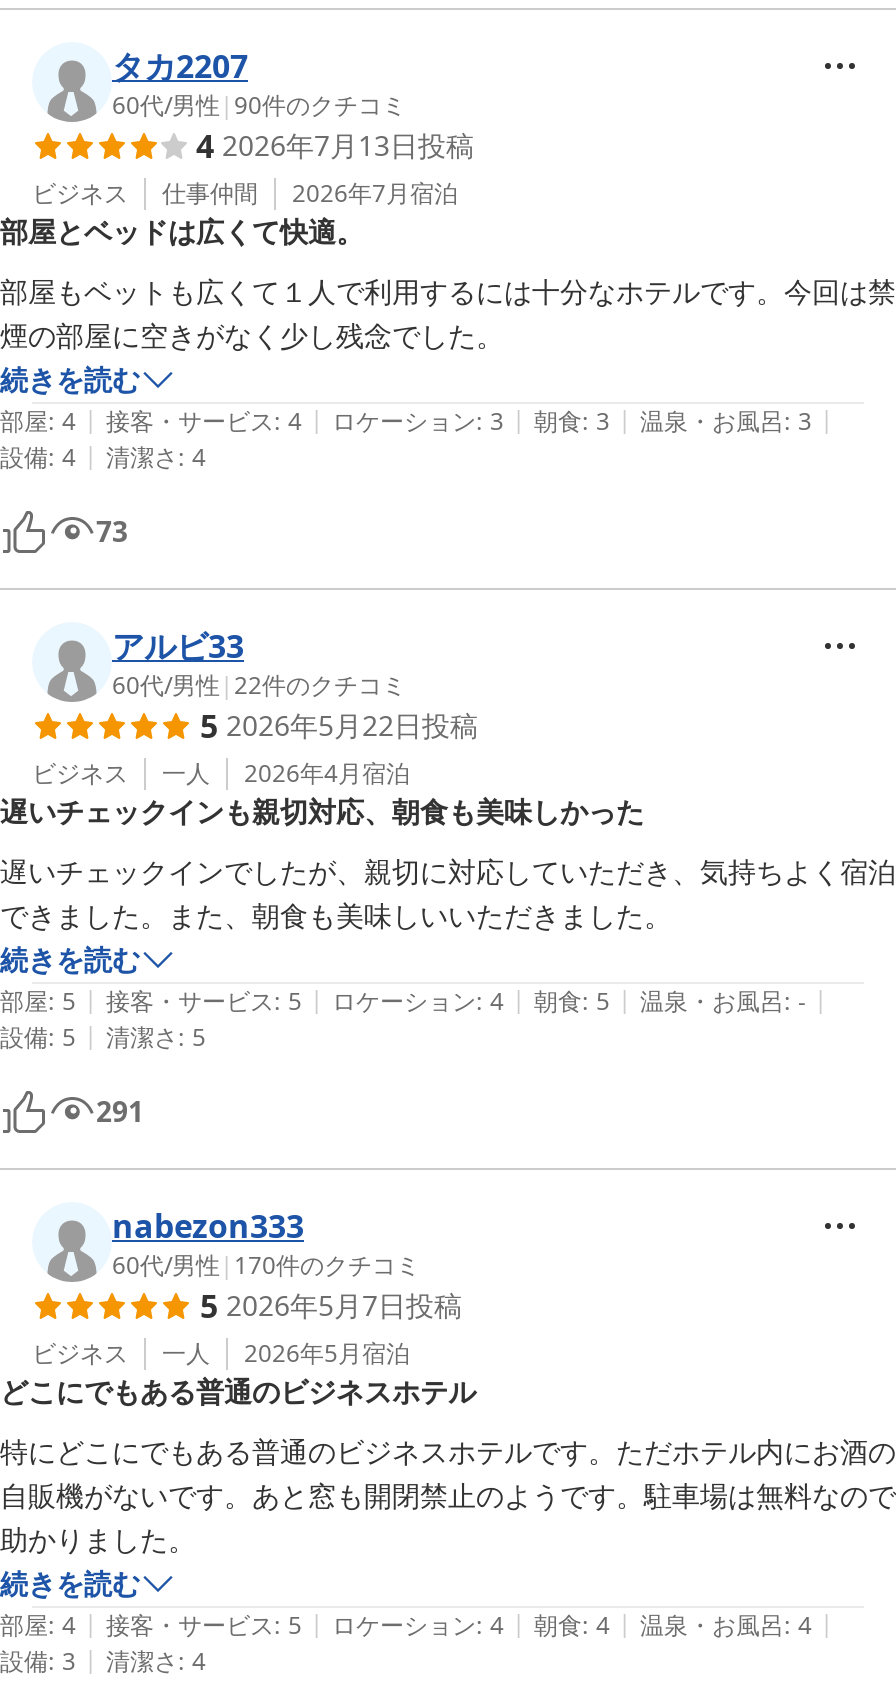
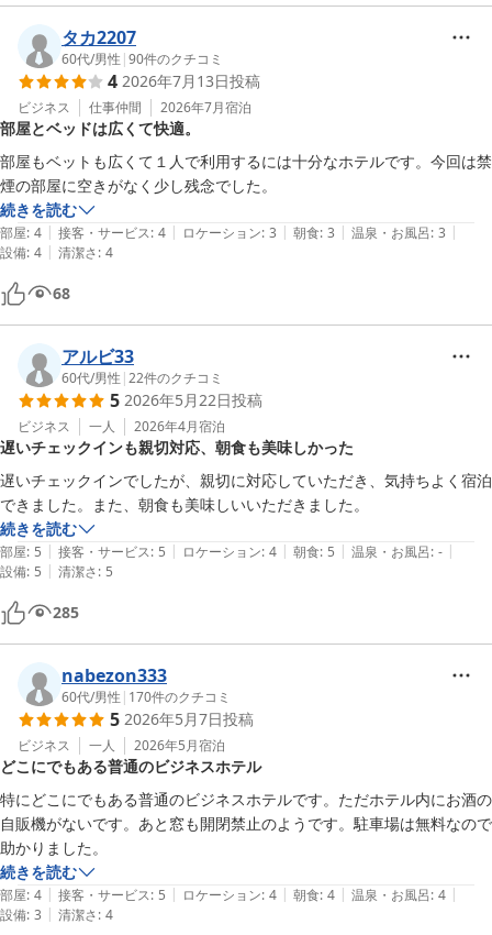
[96,512,128,550] 73 -> [53,283,70,304] 68
[96,1092,144,1130] 291 -> [53,602,79,623] 285

